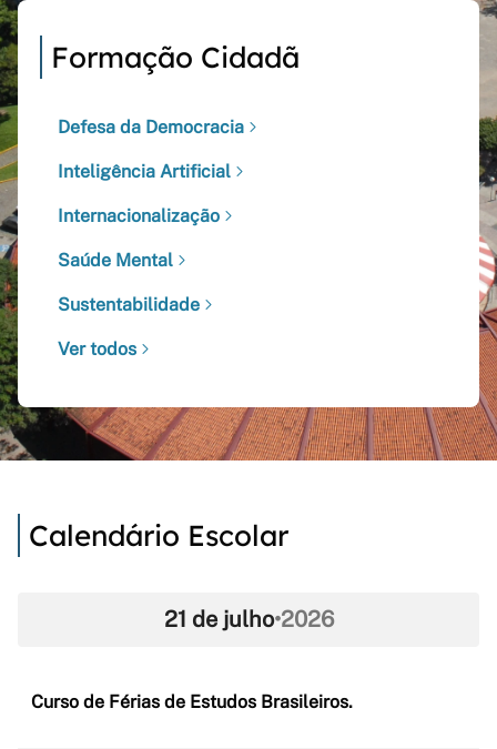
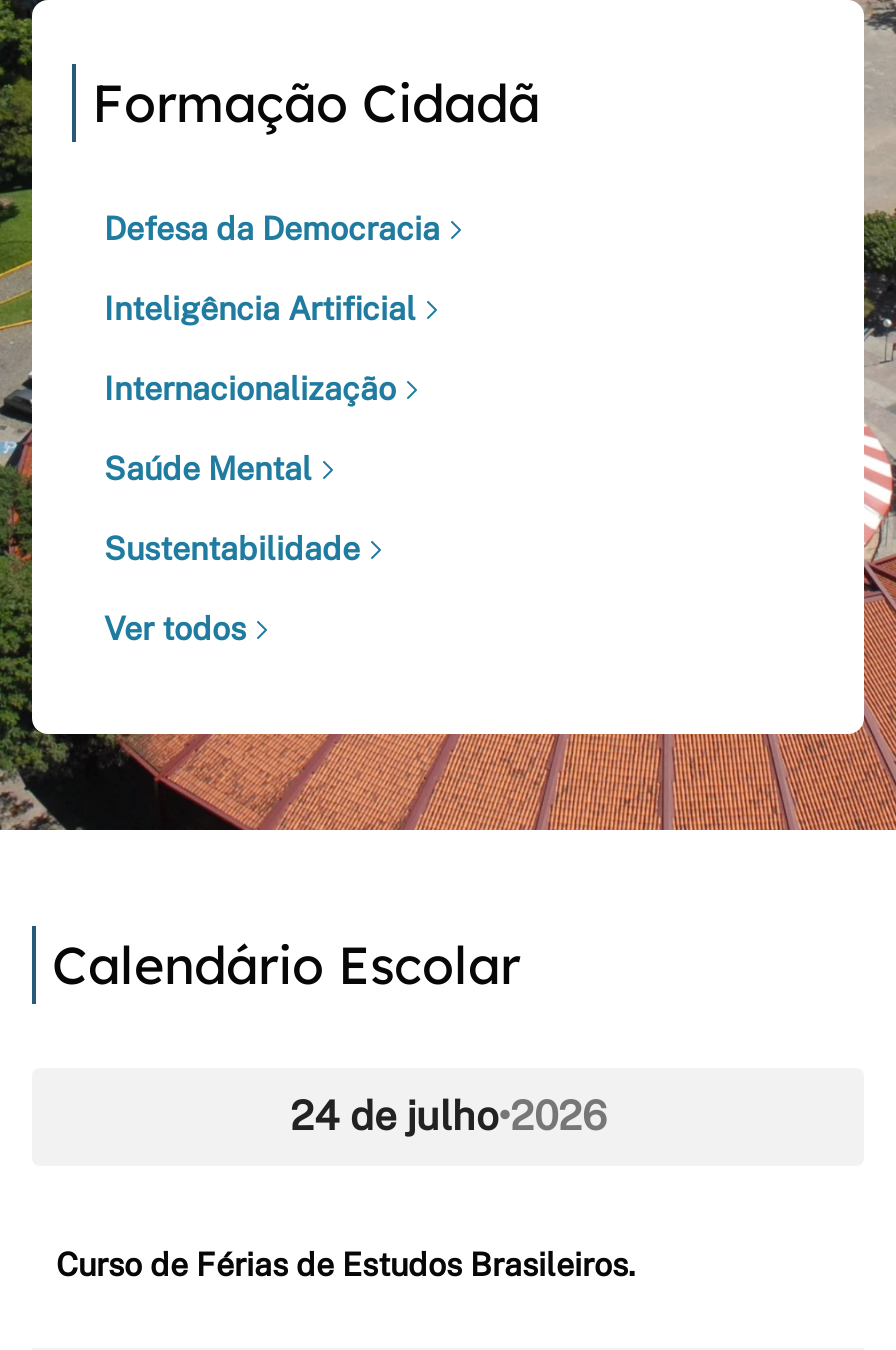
[164,606,333,633] 21 de julho•2026 -> [290,1092,606,1140] 24 de julho•2026

